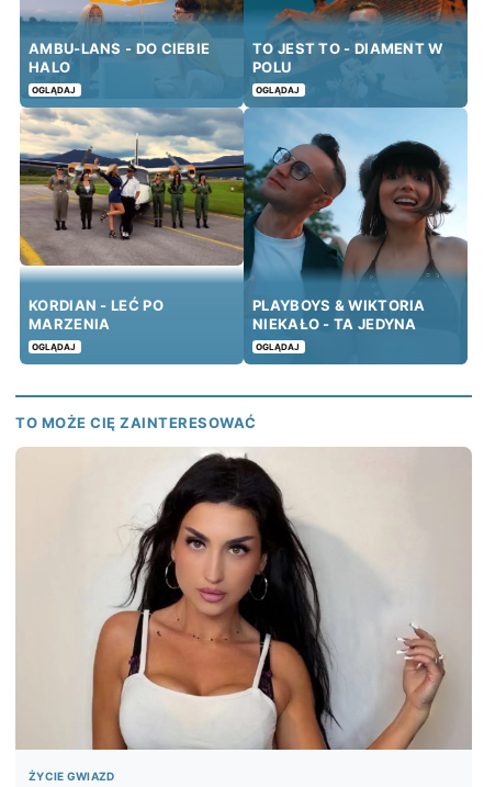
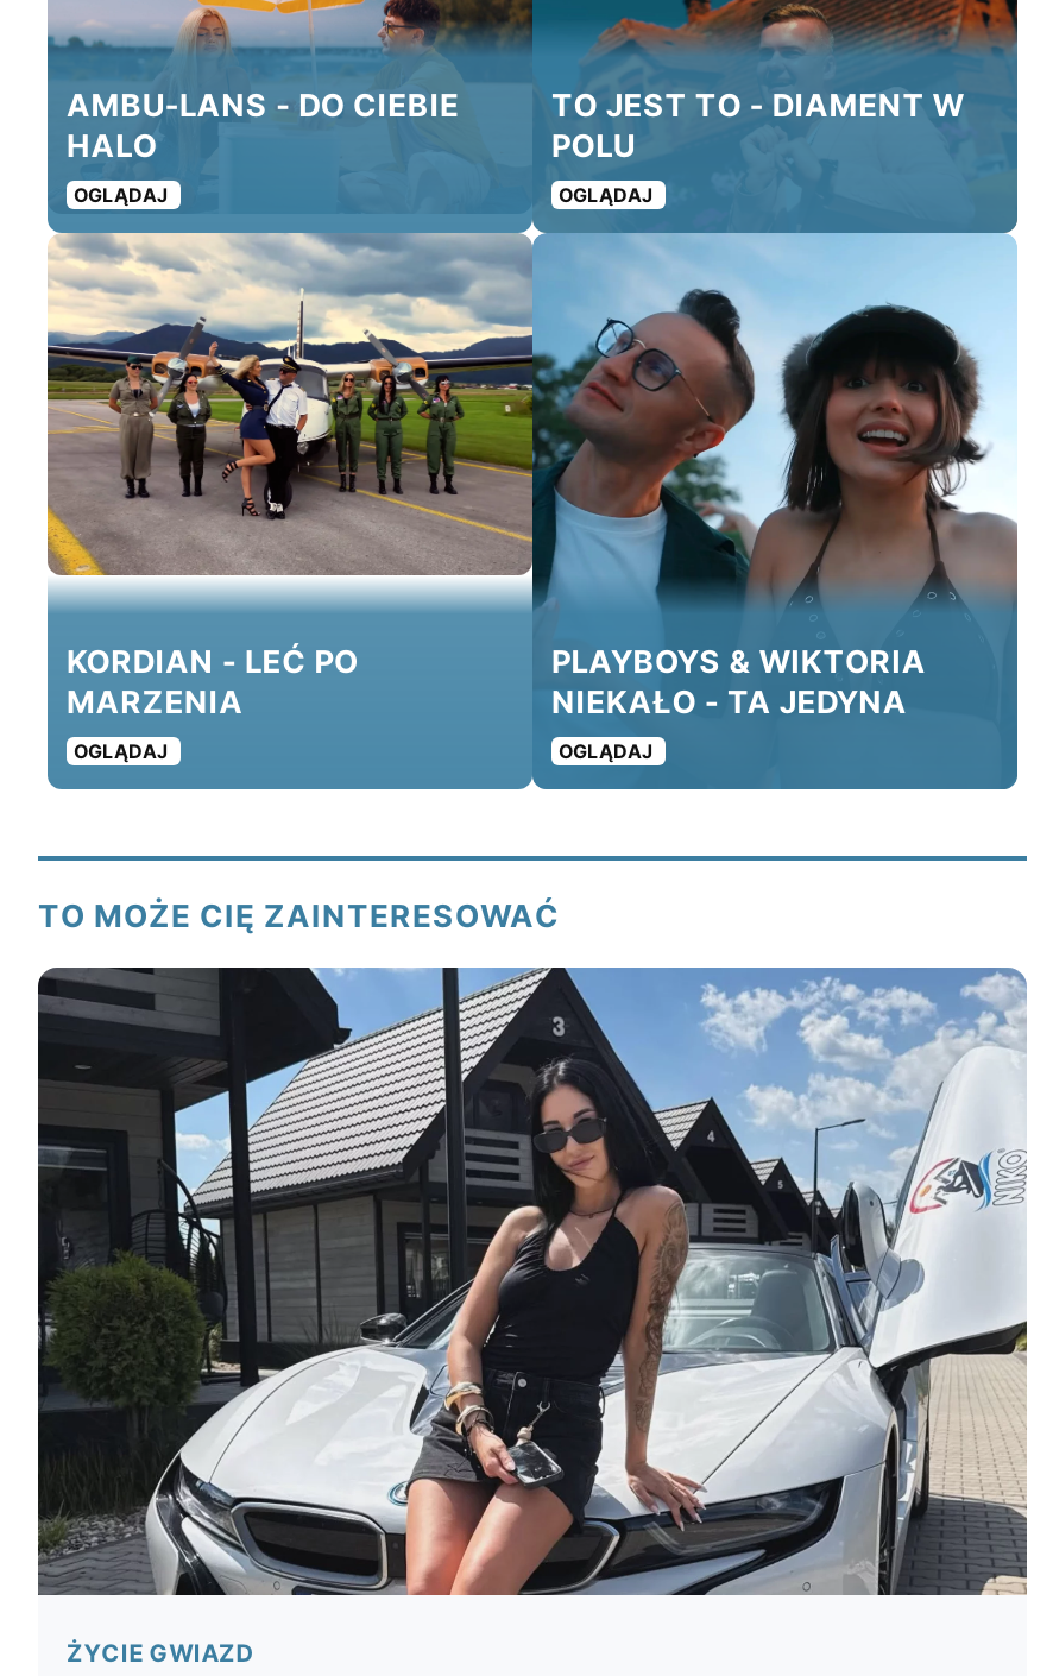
[15,447,471,751] [image] -> [36,965,1027,1598] [image]

